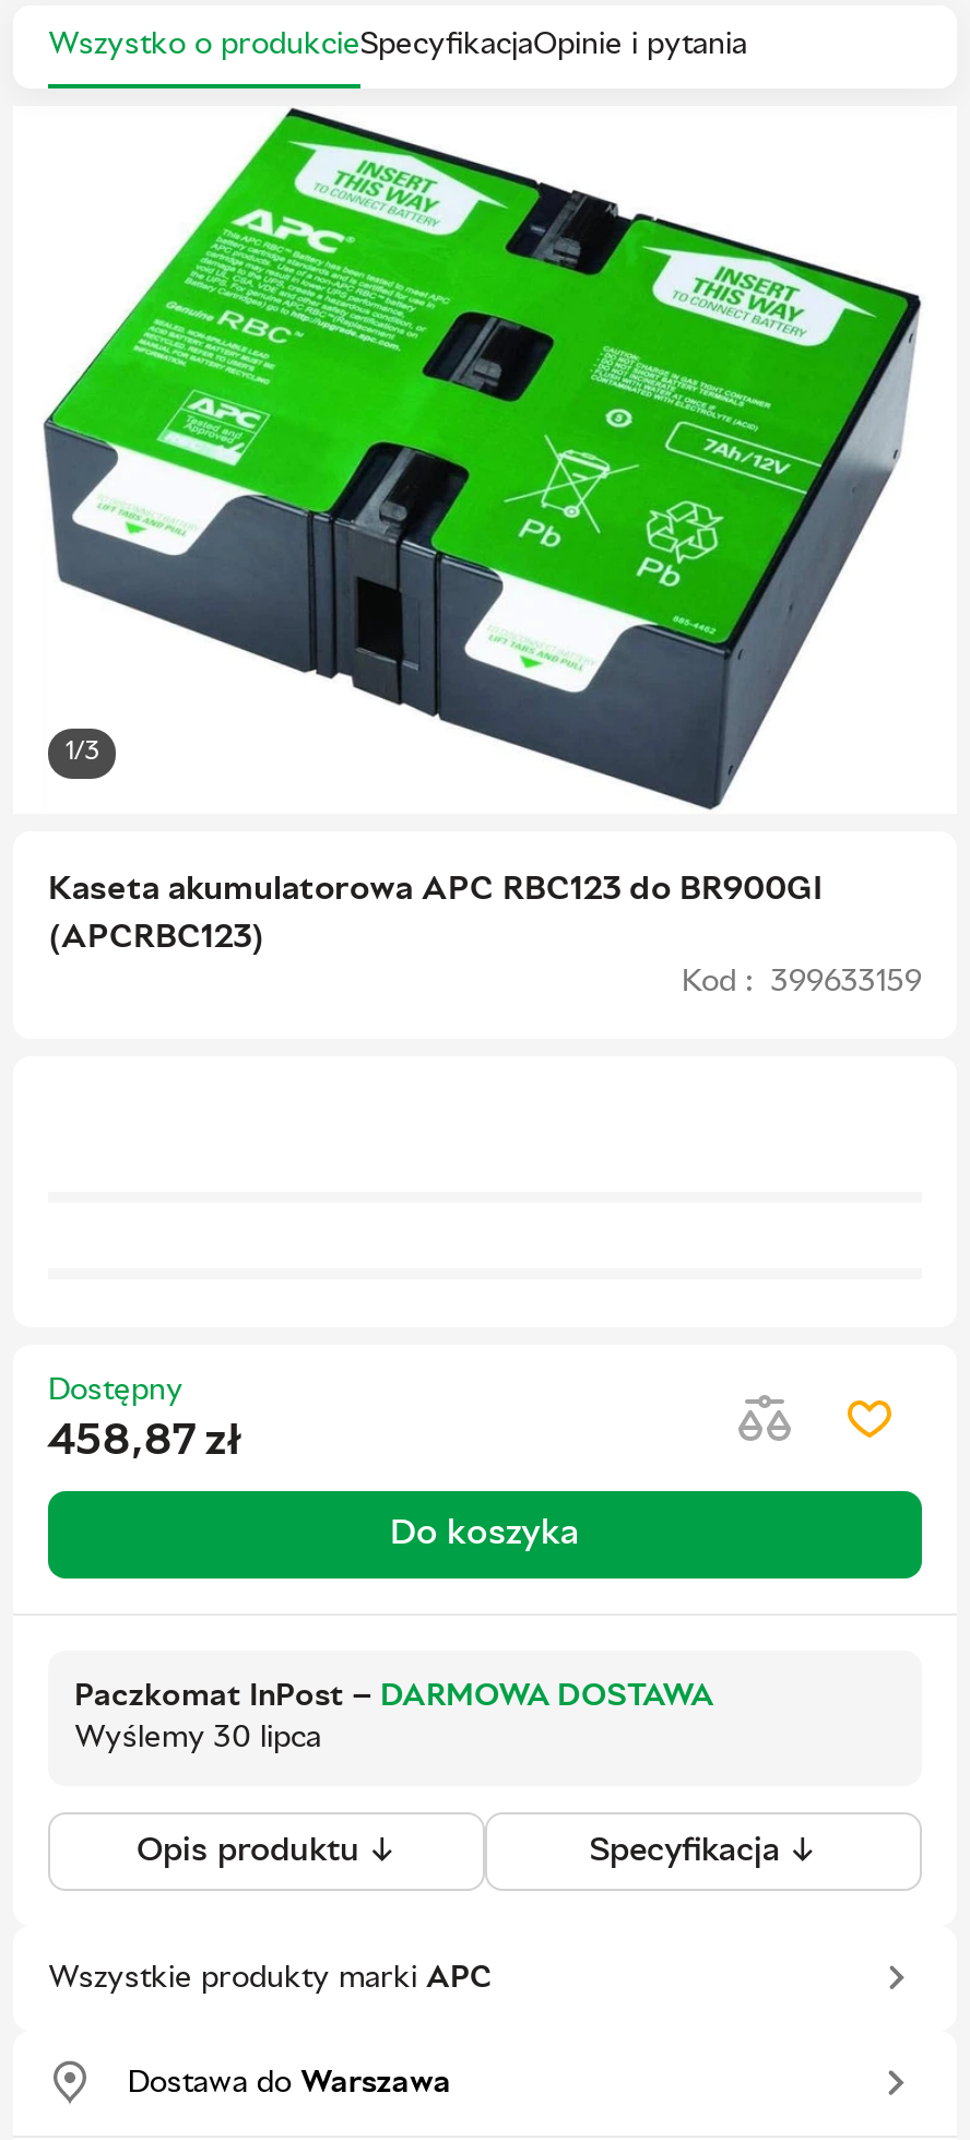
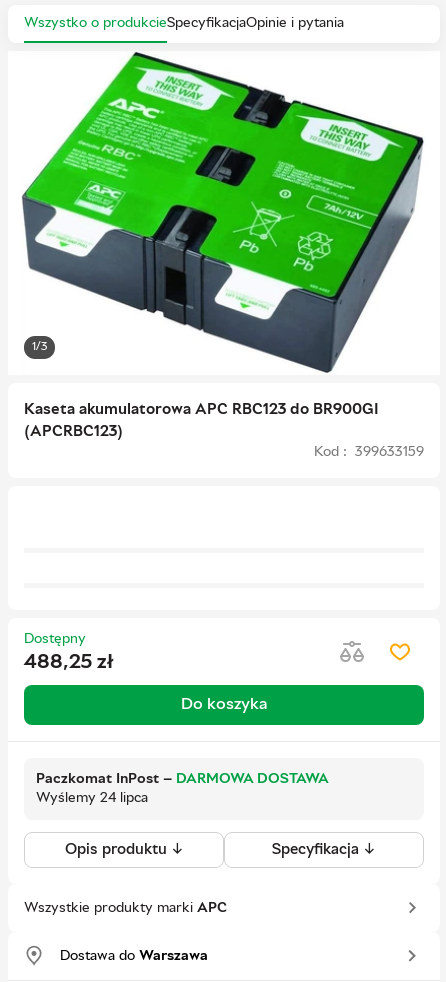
[48,1421,240,1463] 458,87 zł -> [24,653,113,672] 488,25 zł
[74,1725,321,1753] Wyślemy 30 lipca -> [36,792,148,805] Wyślemy 24 lipca

